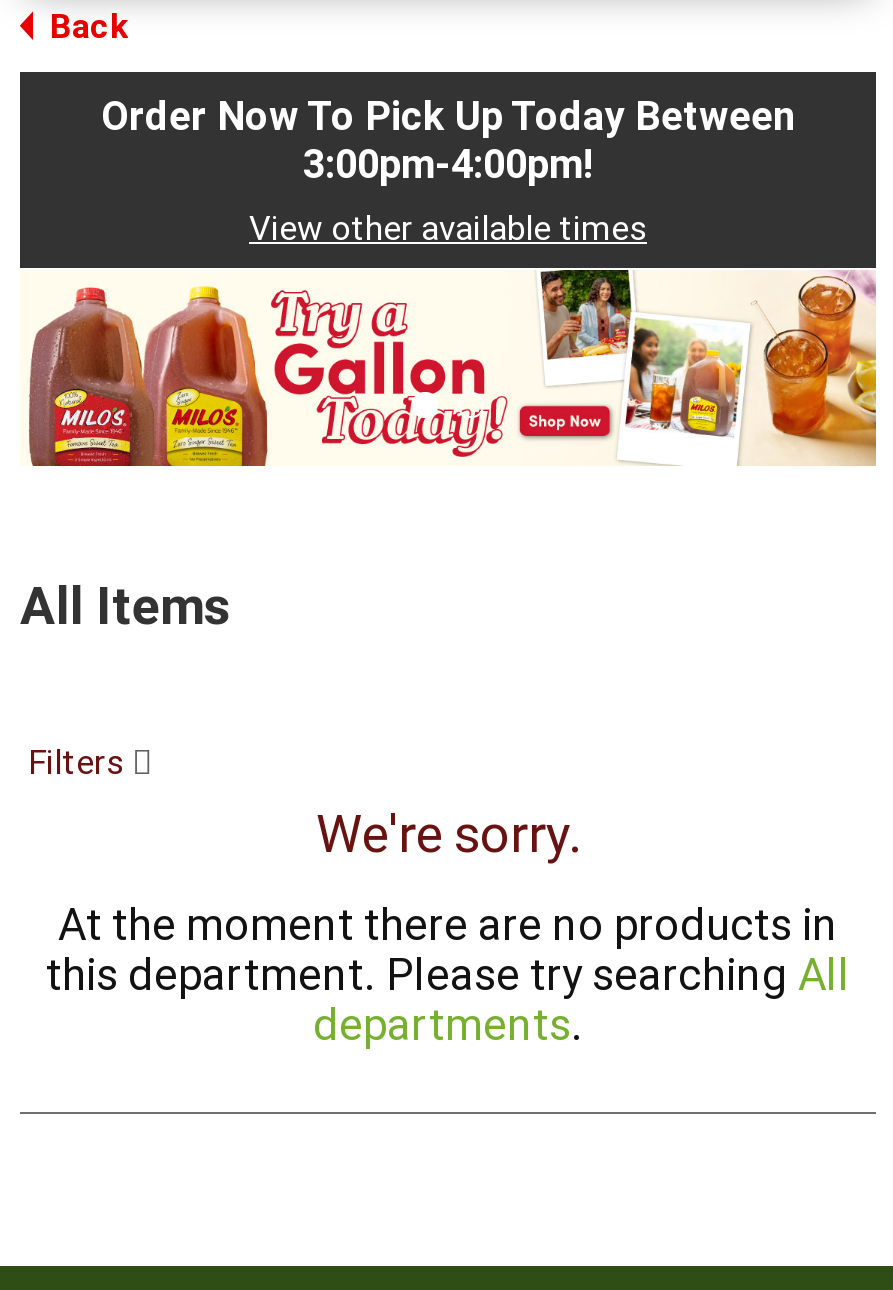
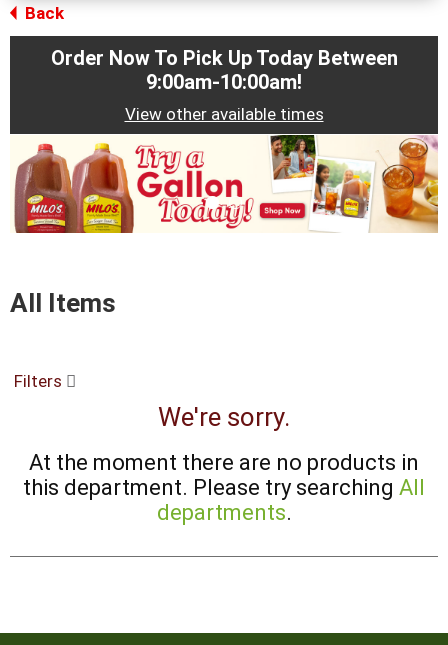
[303,140,593,188] 3:00pm-4:00pm! -> [146,70,302,94] 9:00am-10:00am!

